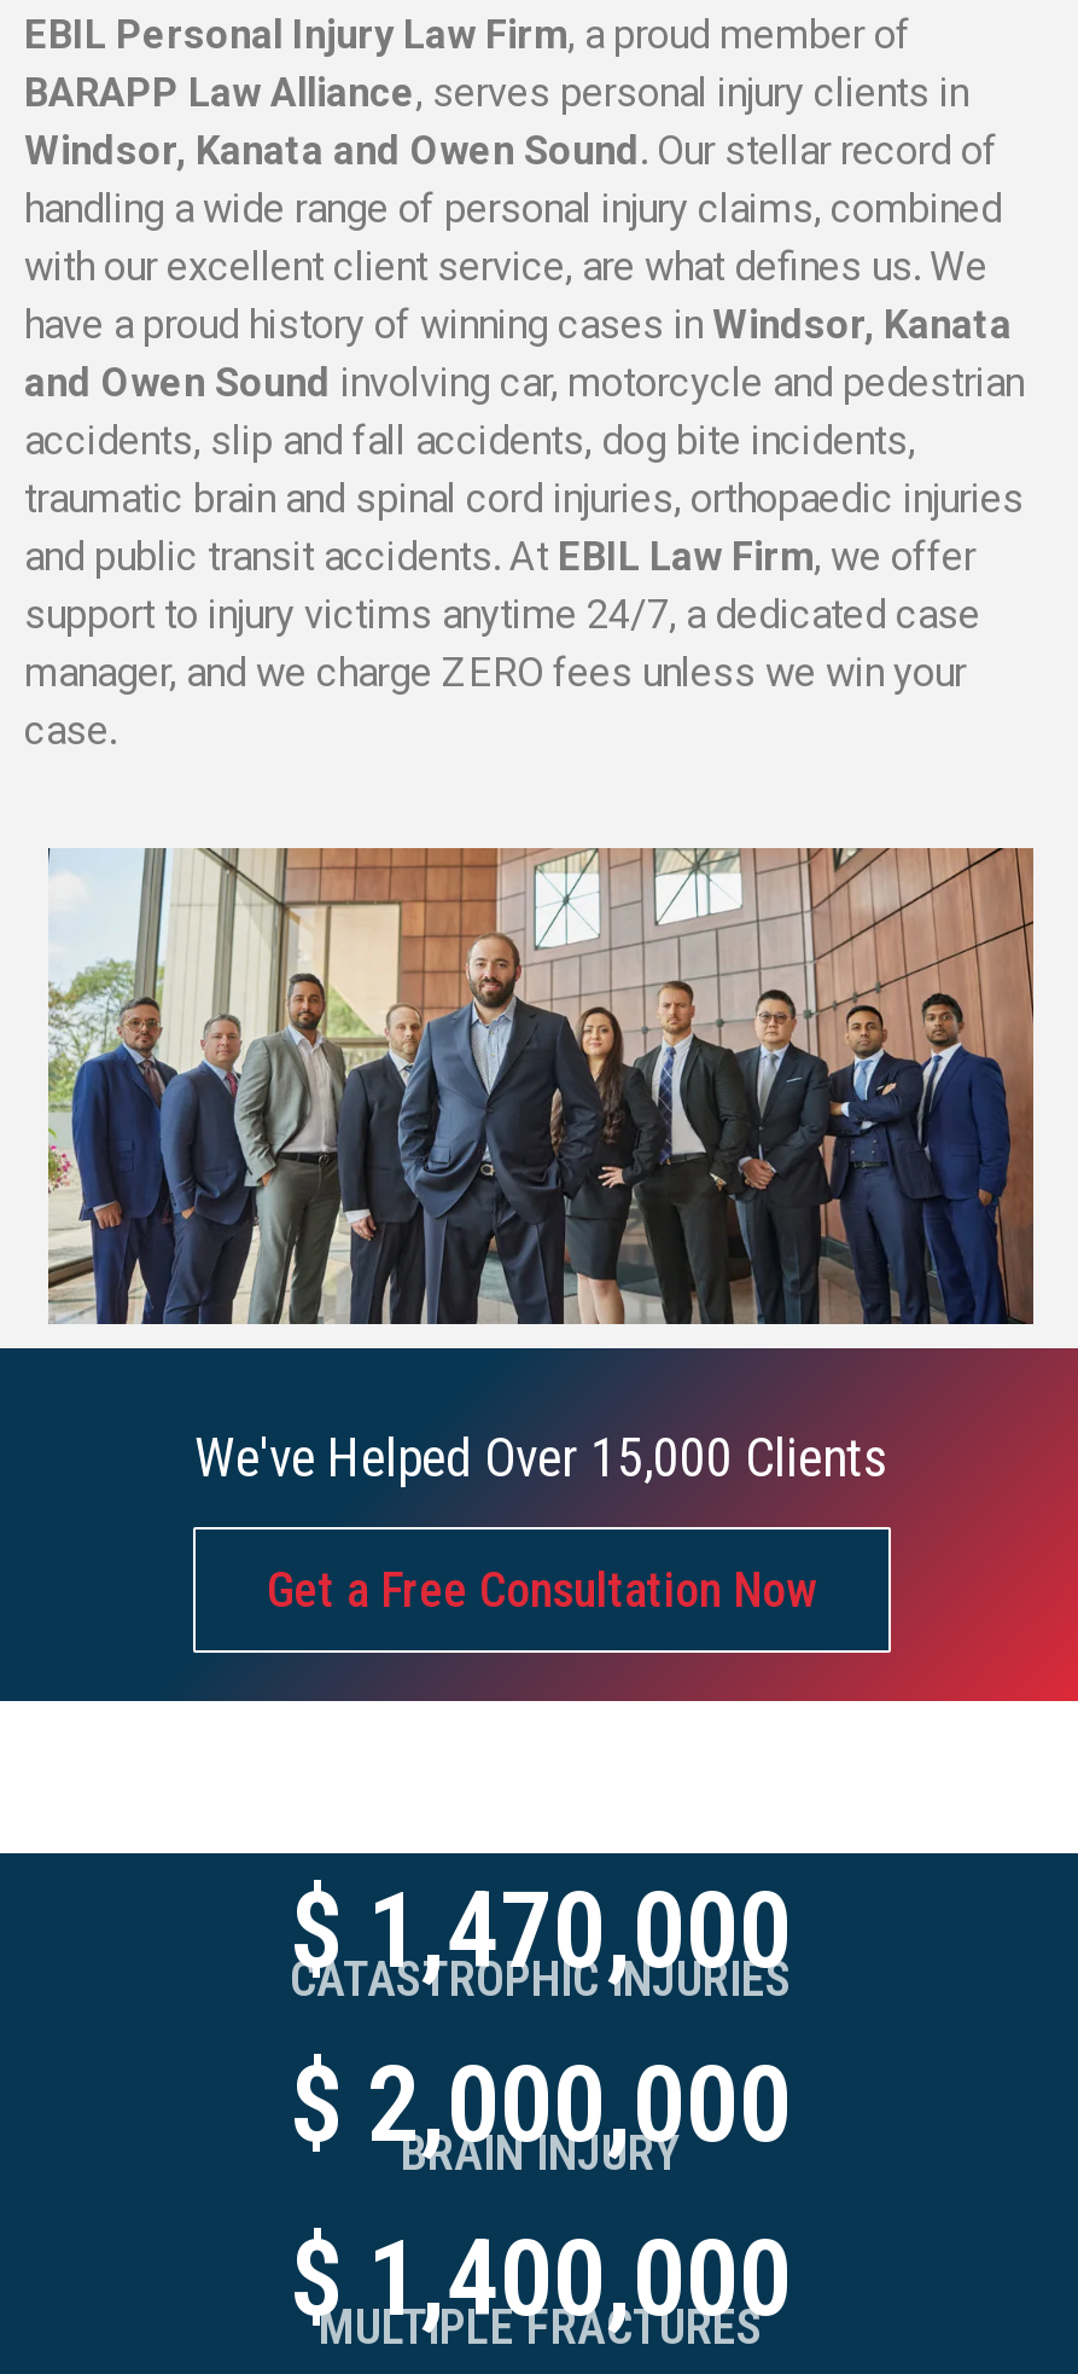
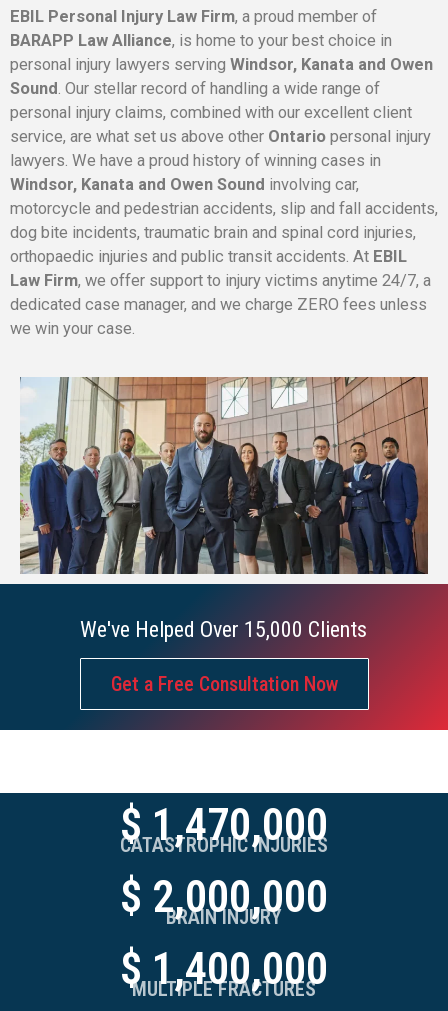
[24,69,1024,753] BARAPP Law Alliance, serves personal injury clients in | Windsor, Kanata and Owen Sound. Our stellar record of | handling a wide range of personal injury claims, combined | with our excellent client service, are what defines us. We | have a proud history of winning cases in Windsor, Kanata | and Owen Sound involving car, motorcycle and pedestrian | accidents, slip and fall accidents, dog bite incidents, | traumatic brain and spinal cord injuries, orthopaedic injuries | and public transit accidents. At EBIL Law Firm, we offer | support to injury victims anytime 24/7, a dedicated case | manager, and we charge ZERO fees unless we win your | case. -> [10,31,438,338] BARAPP Law Alliance, is home to your best choice in | personal injury lawyers serving Windsor, Kanata and Owen | Sound. Our stellar record of handling a wide range of | personal injury claims, combined with our excellent client | service, are what set us above other Ontario personal injury | lawyers. We have a proud history of winning cases in | Windsor, Kanata and Owen Sound involving car, | motorcycle and pedestrian accidents, slip and fall accidents, | dog bite incidents, traumatic brain and spinal cord injuries, | orthopaedic injuries and public transit accidents. At EBIL | Law Firm, we offer support to injury victims anytime 24/7, a | dedicated case manager, and we charge ZERO fees unless | we win your case.

